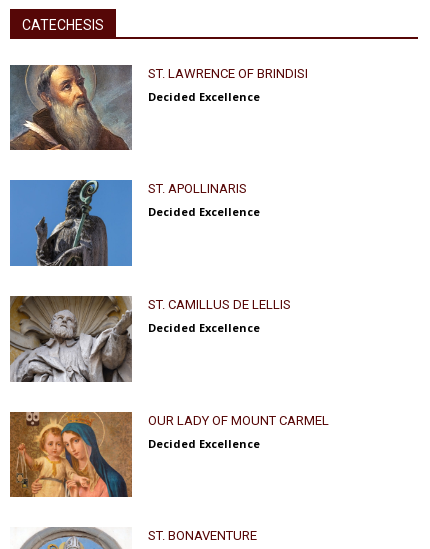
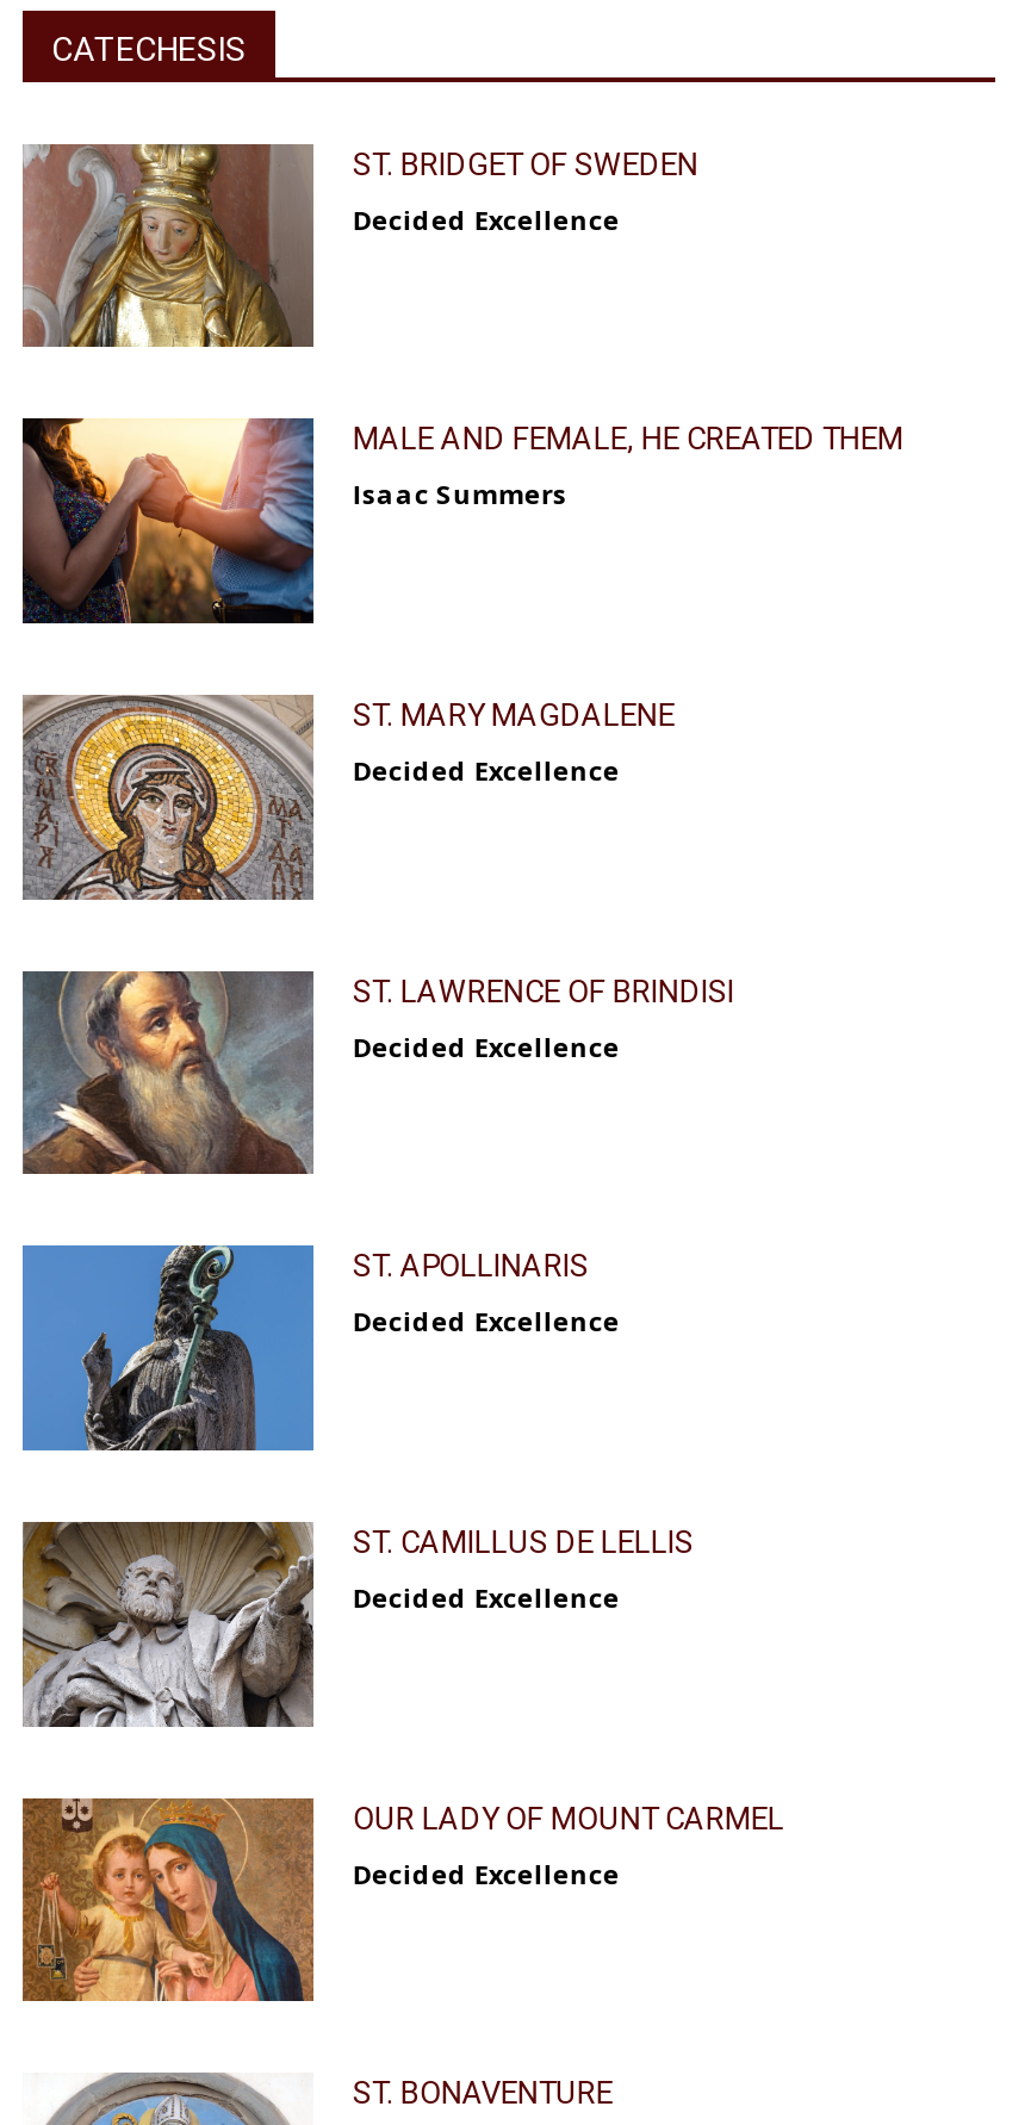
none -> [20,416,903,626] [image] | MALE AND FEMALE, HE CREATED THEM | Isaac Summers
none -> [23,144,698,349] [image] | ST. BRIDGET OF SWEDEN | Decided Excellence
none -> [23,692,674,900] [image] | ST. MARY MAGDALENE | Decided Excellence

